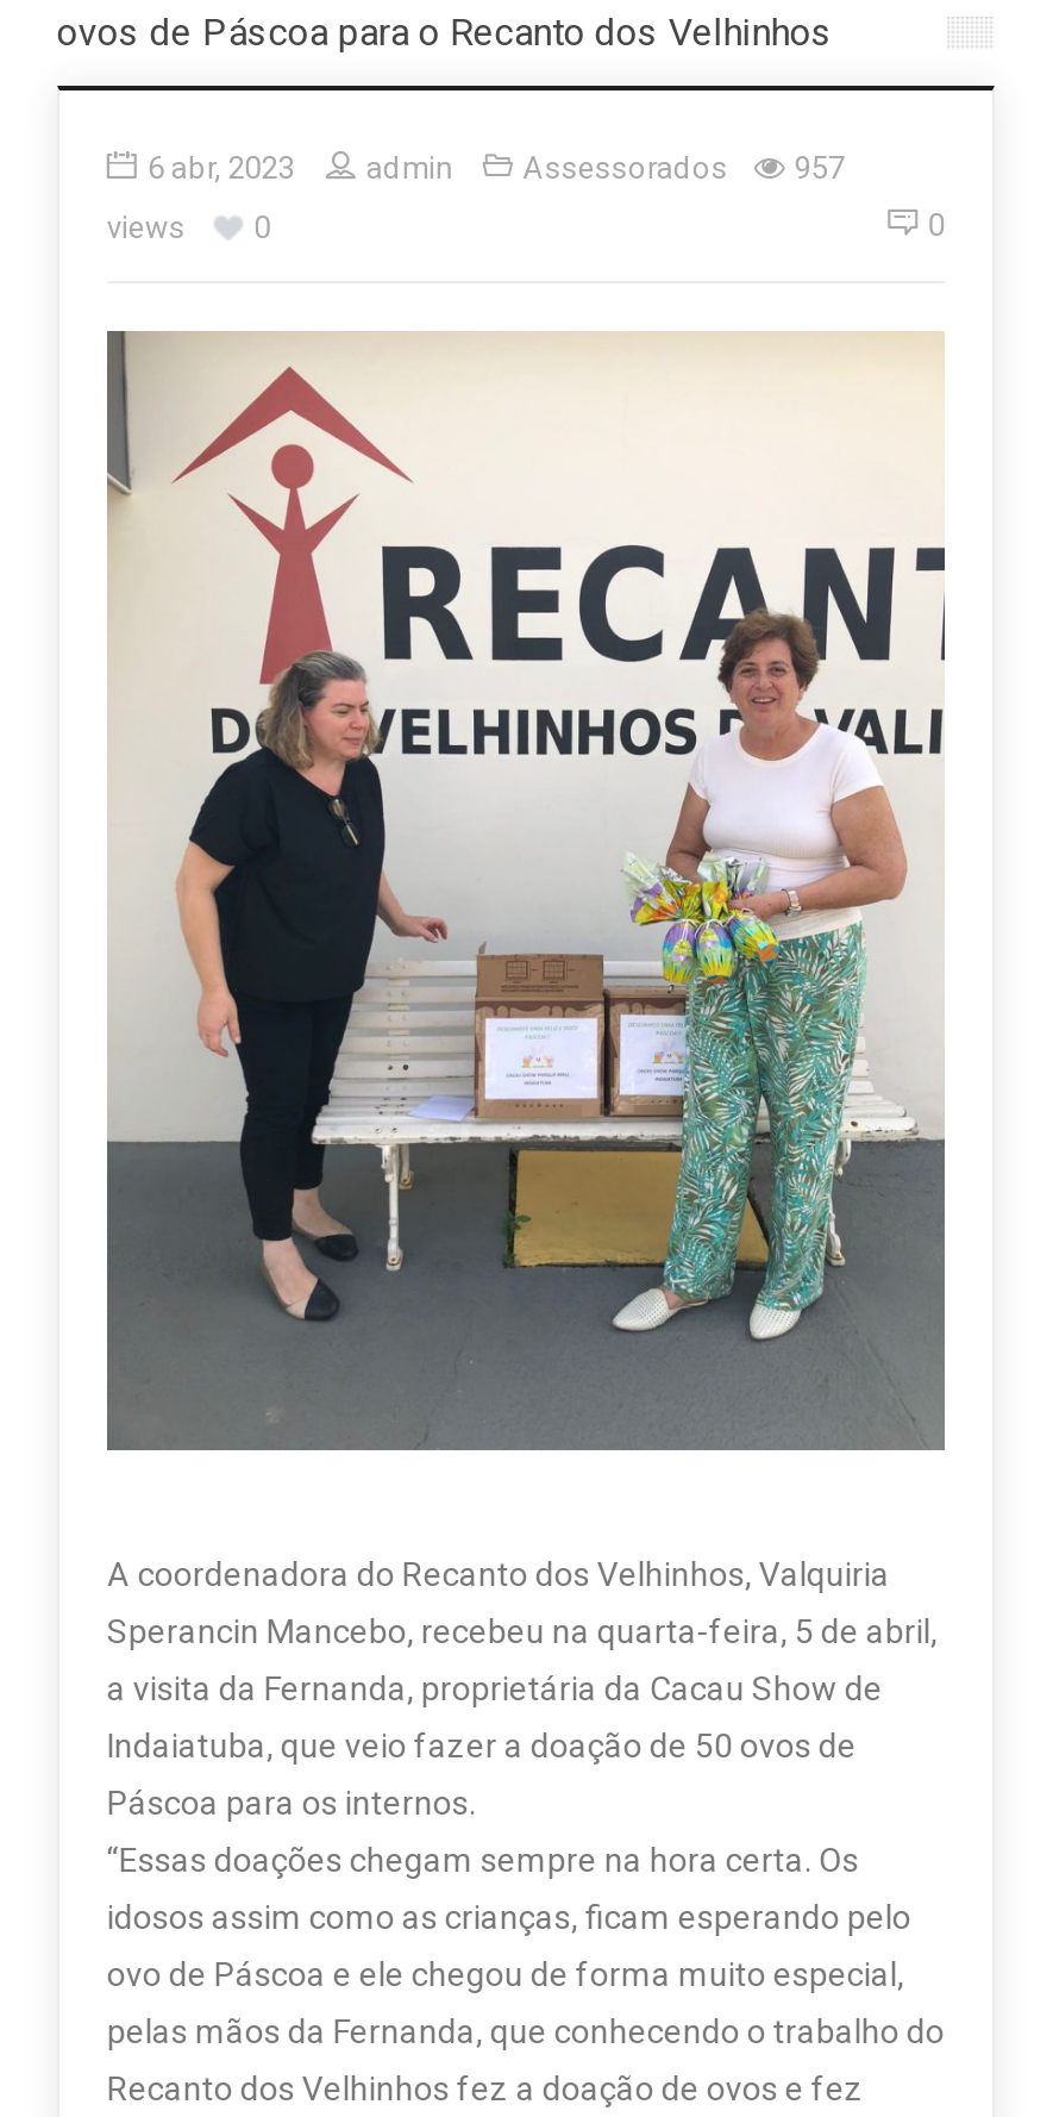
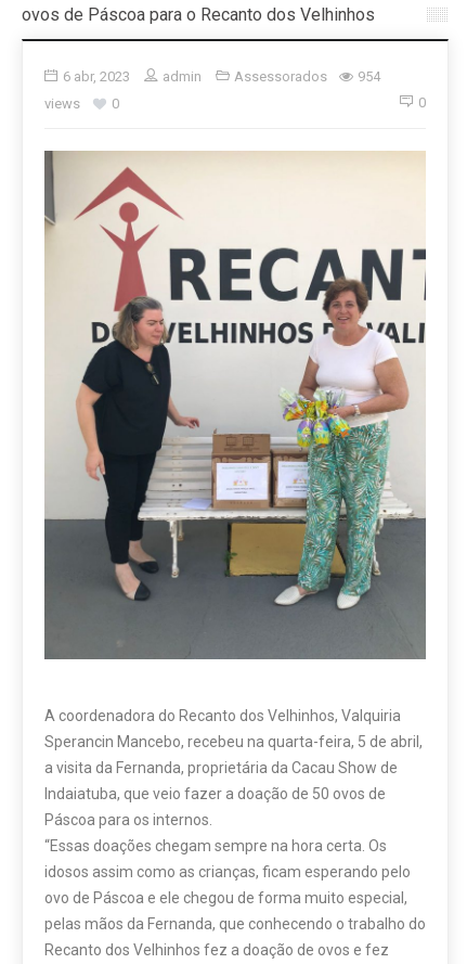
[147,150,845,186] 6 abr, 2023 admin Assessorados 957 -> [63,68,380,85] 6 abr, 2023 admin Assessorados 954

